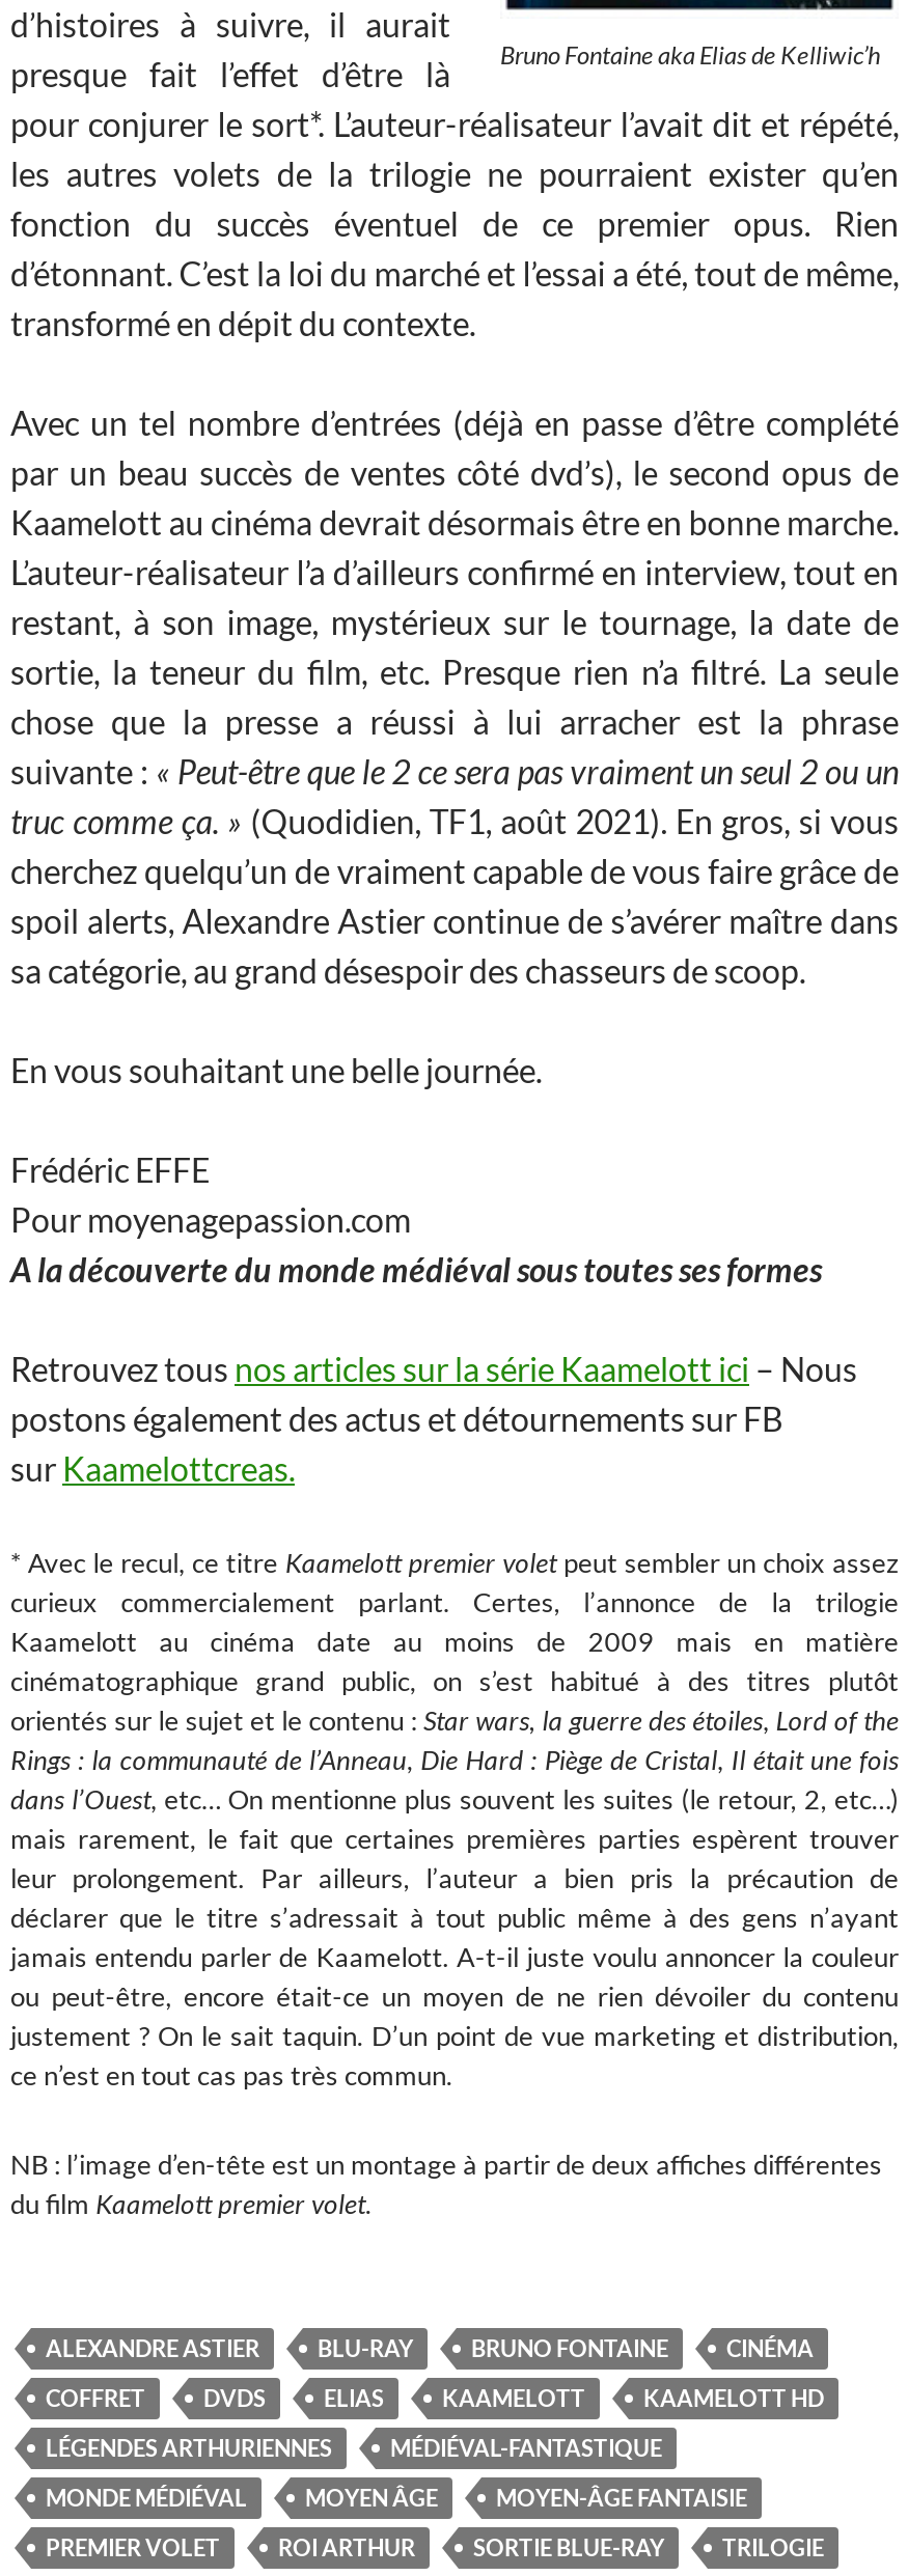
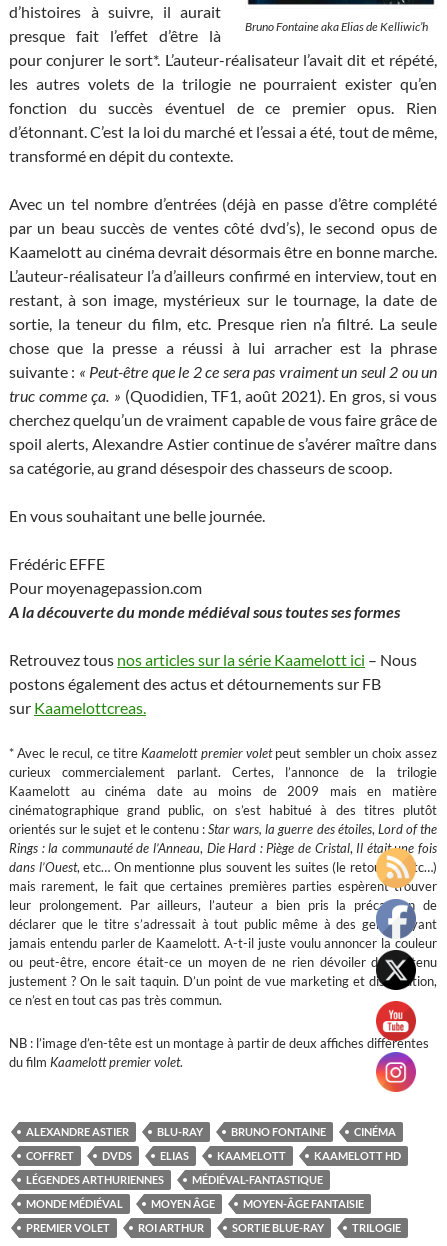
none -> [375,1000,417,1033] [image]
none -> [375,1054,417,1093] [image]

